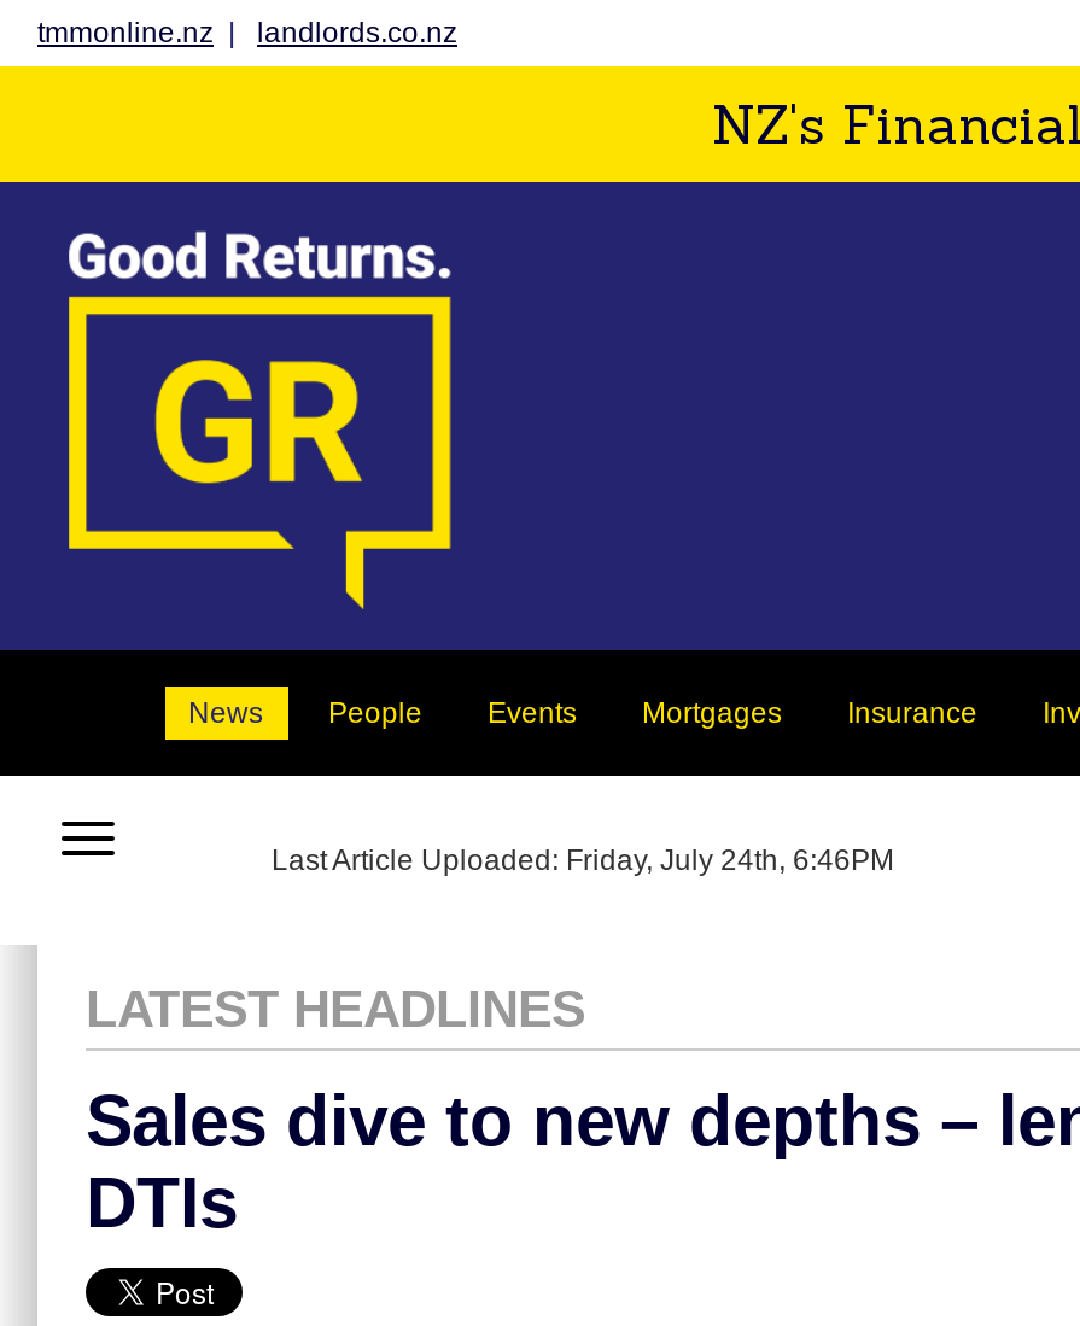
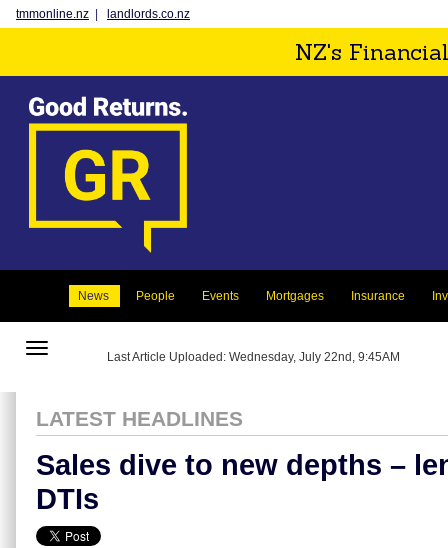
[272,843,894,877] Last Article Uploaded: Friday, July 24th, 6:46PM -> [107,350,400,364] Last Article Uploaded: Wednesday, July 22nd, 9:45AM

